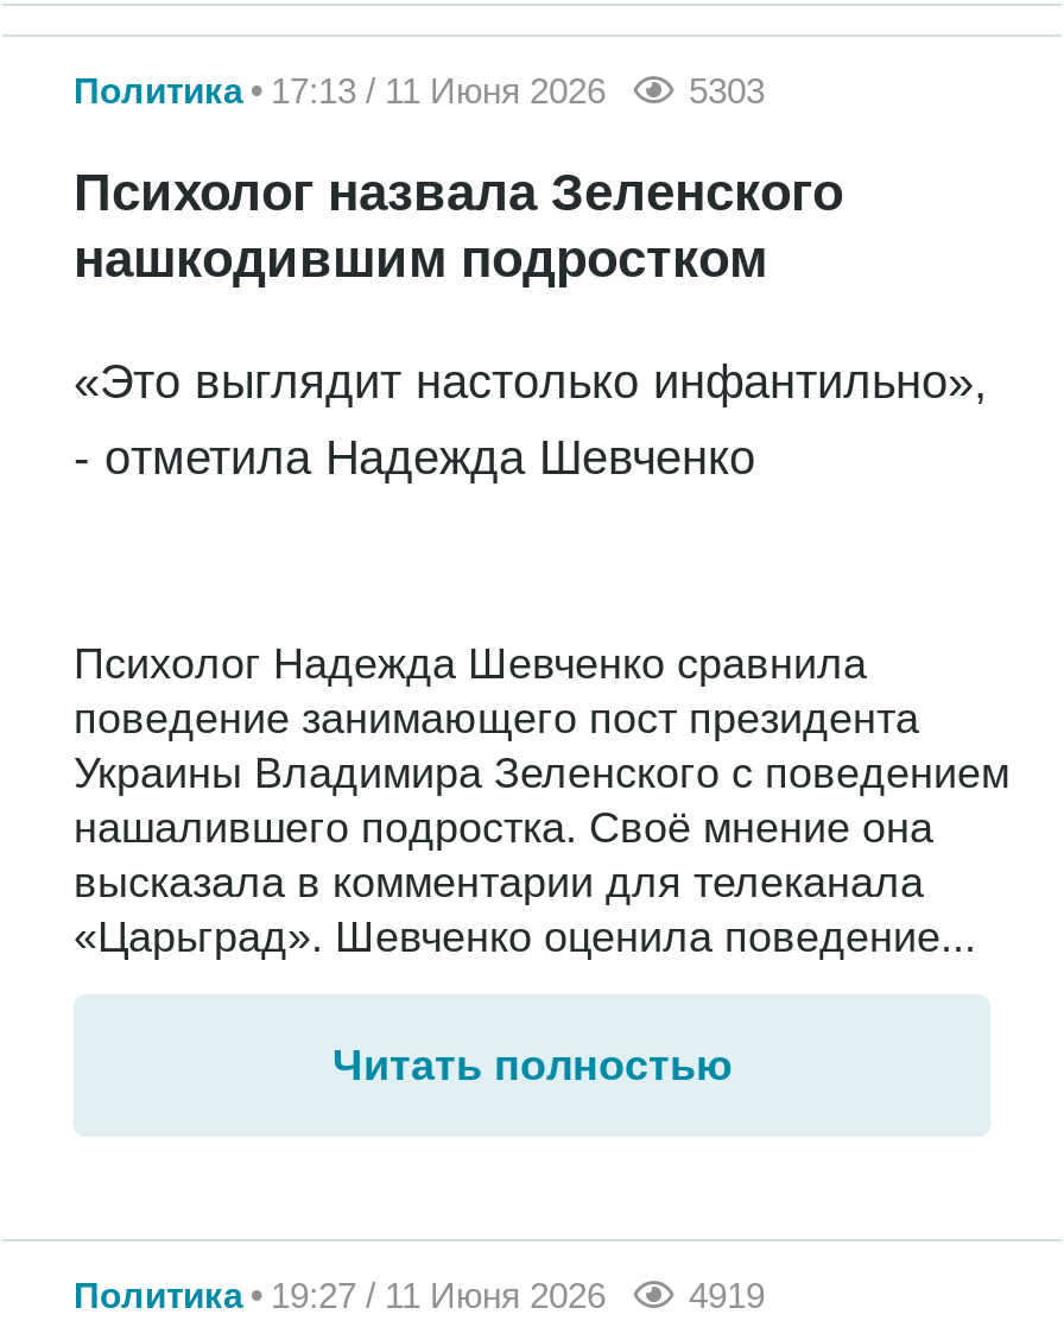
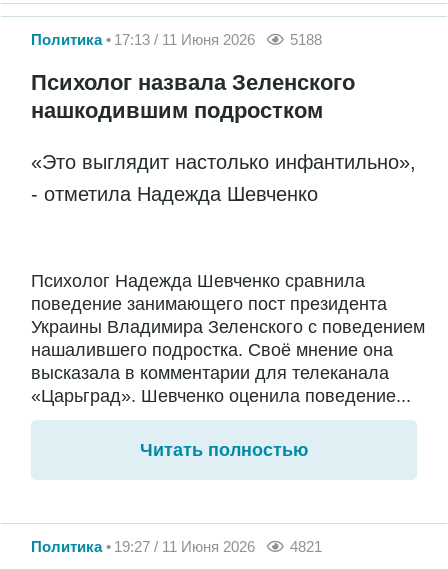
[689,71,765,111] 5303 -> [290,31,322,48] 5188
[689,1274,765,1314] 4919 -> [290,537,322,554] 4821

